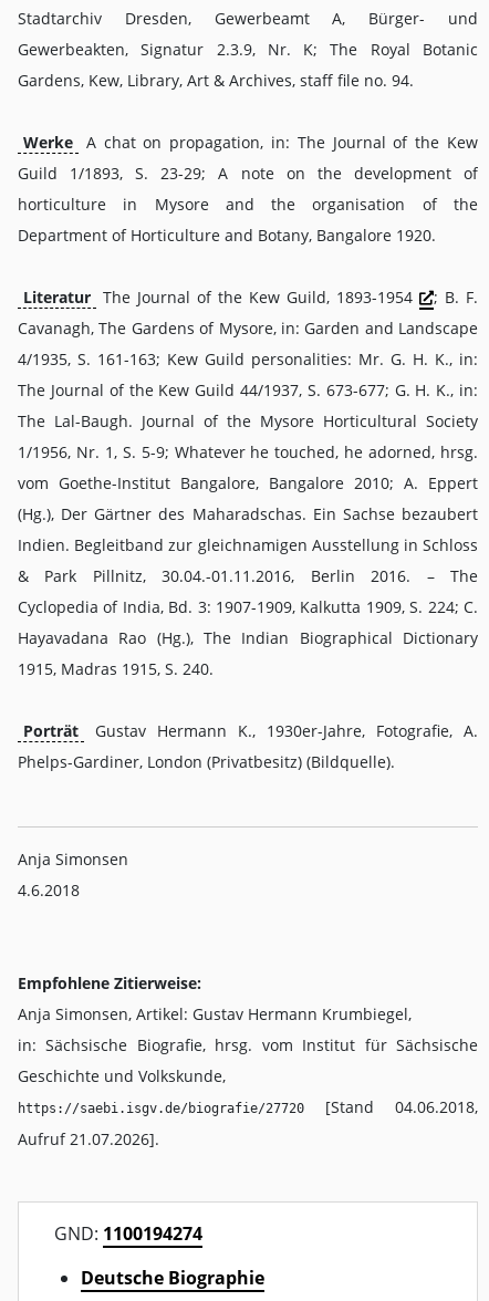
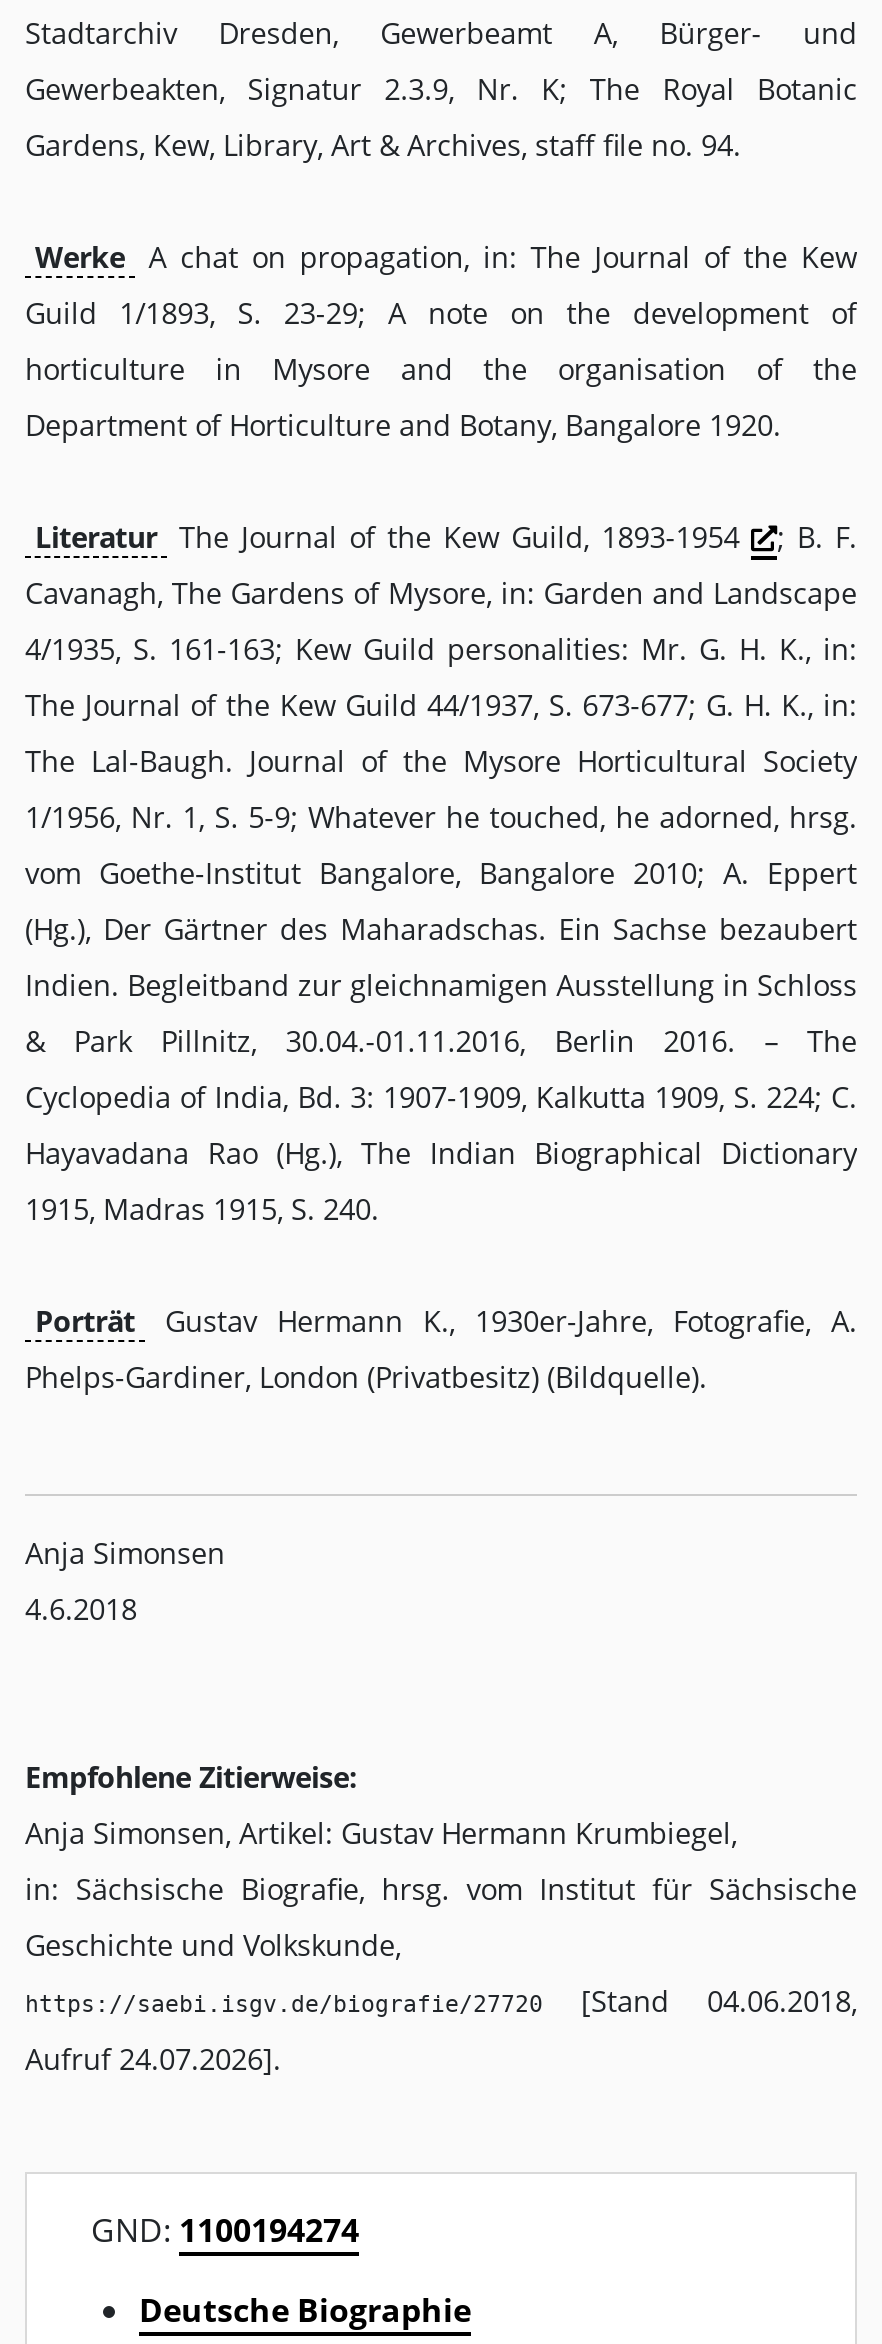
[18,1128,159,1149] Aufruf 21.07.2026]. -> [25,2040,281,2078] Aufruf 24.07.2026].

